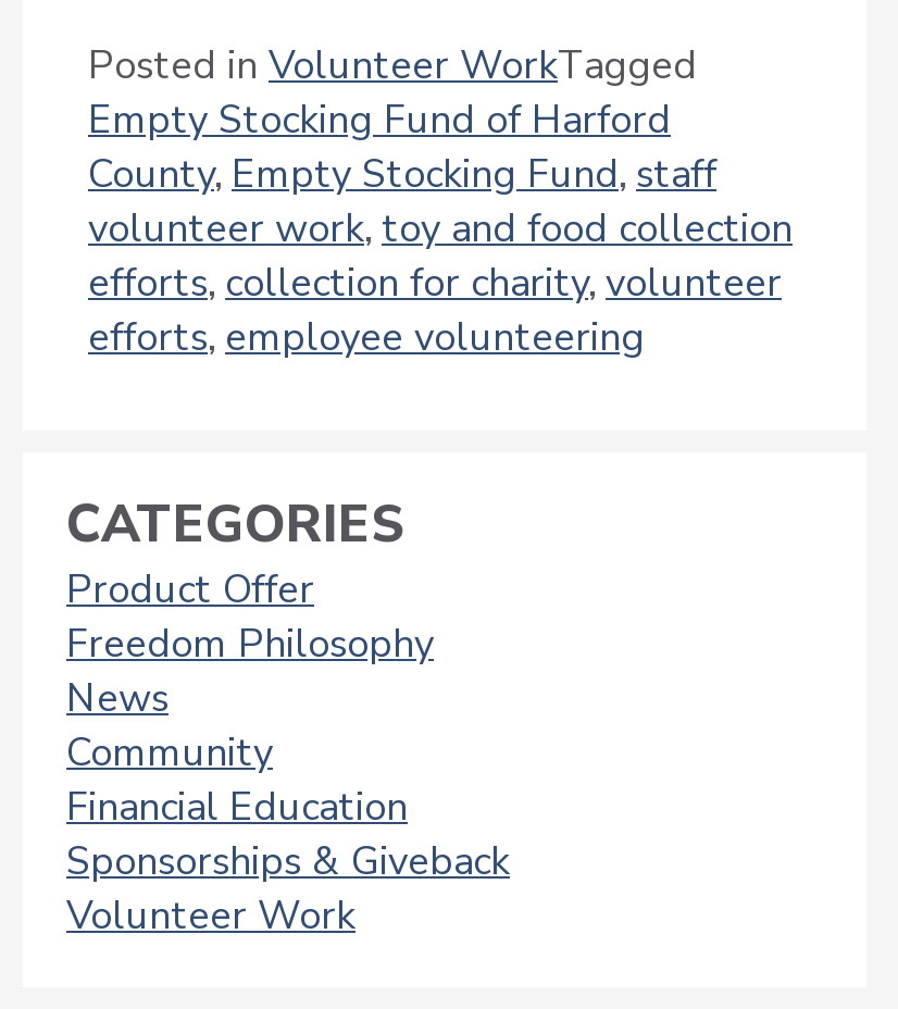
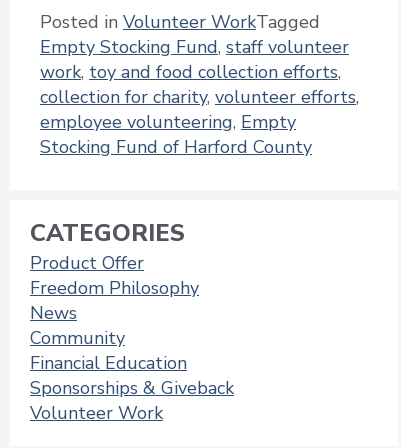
[88,94,793,364] Empty Stocking Fund of Harford | County, Empty Stocking Fund, staff | volunteer work, toy and food collection | efforts, collection for charity, volunteer | efforts, employee volunteering -> [40,35,359,159] Empty Stocking Fund, staff volunteer | work, toy and food collection efforts, | collection for charity, volunteer efforts, | employee volunteering, Empty | Stocking Fund of Harford County

